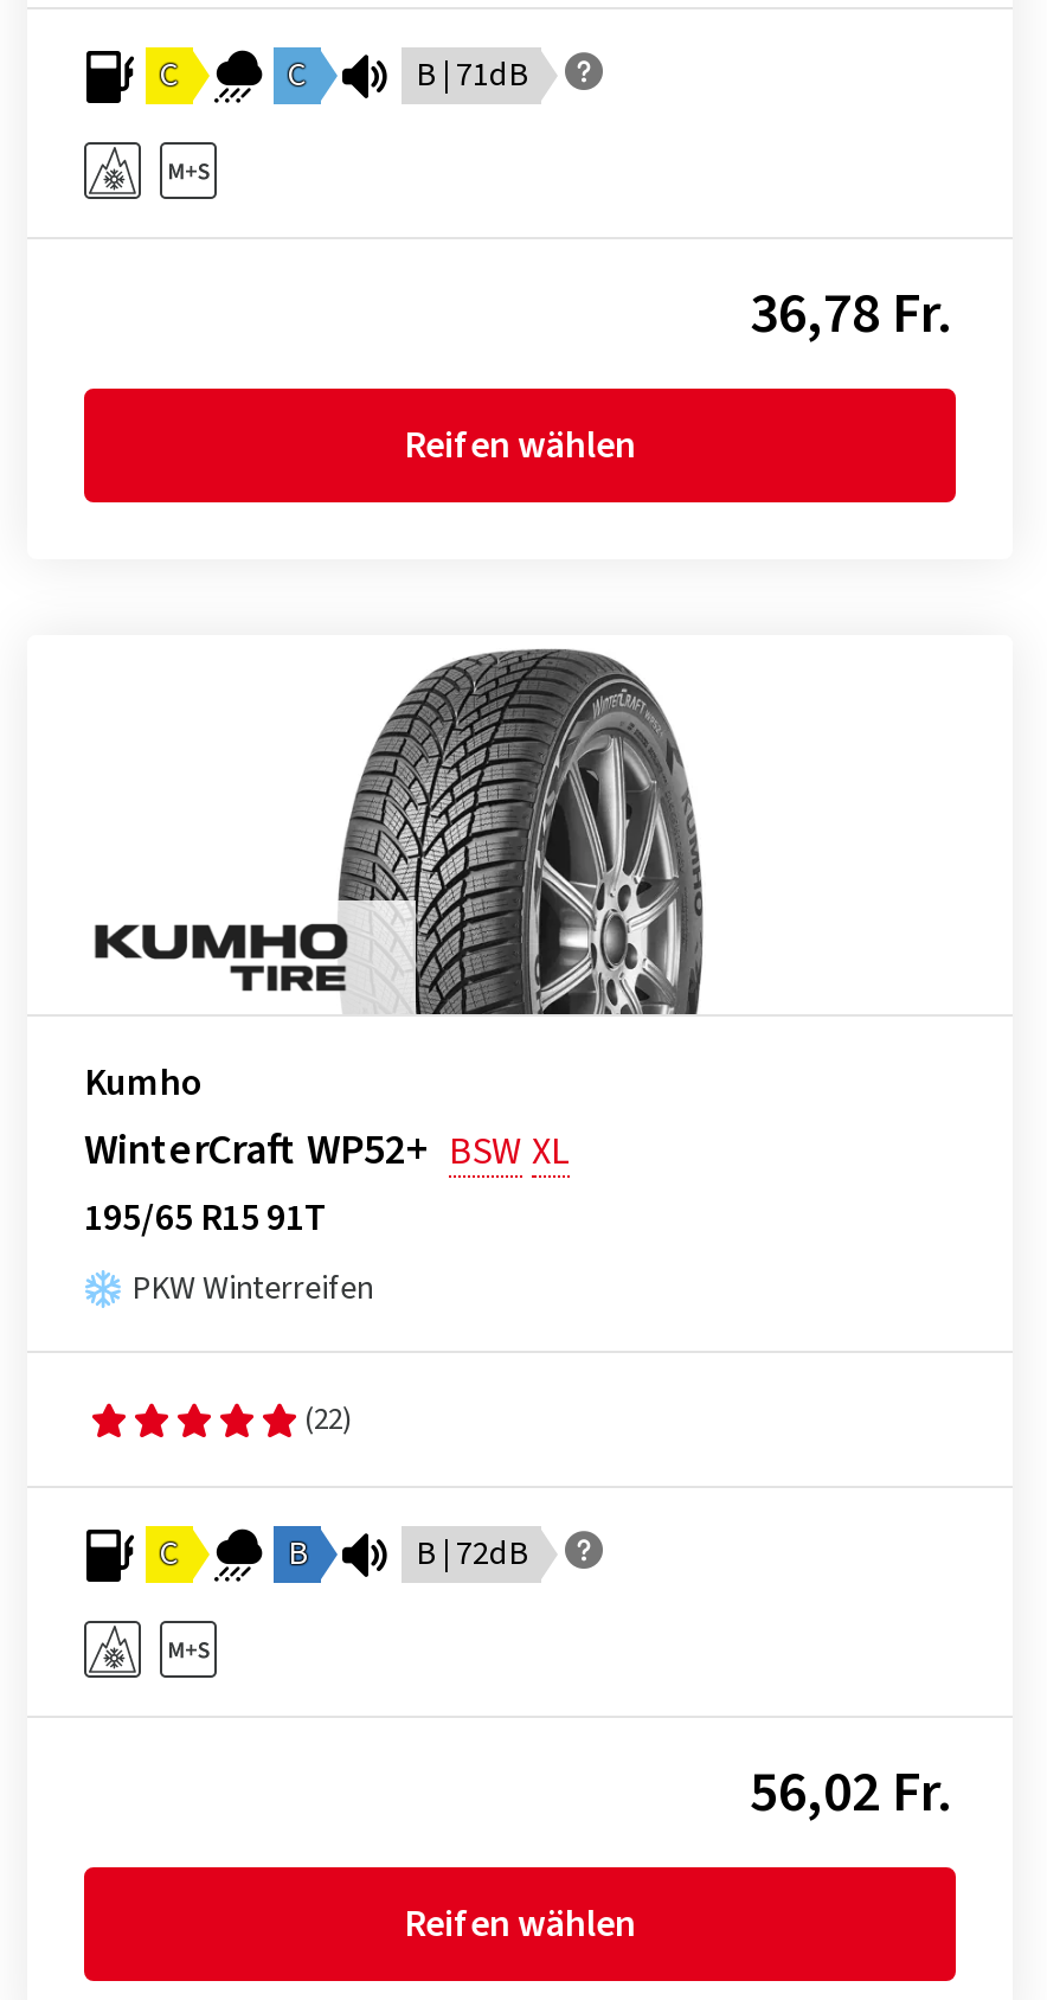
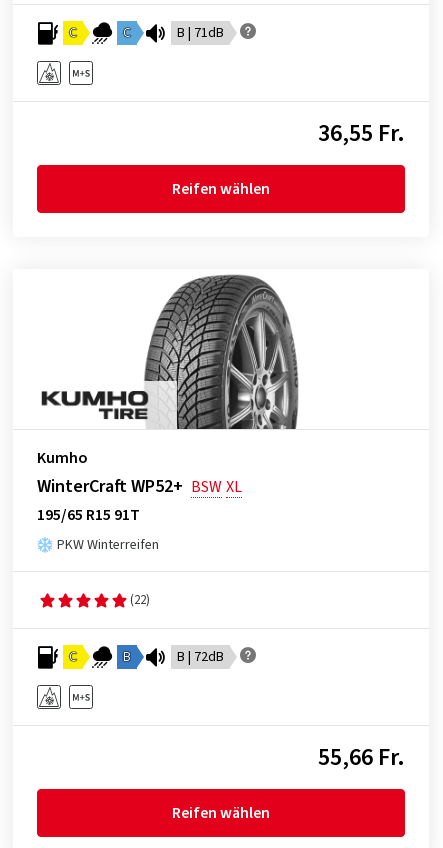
[750,273,956,355] 36,78 Fr. -> [318,116,405,151] 36,55 Fr.
[750,1751,956,1834] 56,02 Fr. -> [318,740,405,775] 55,66 Fr.

